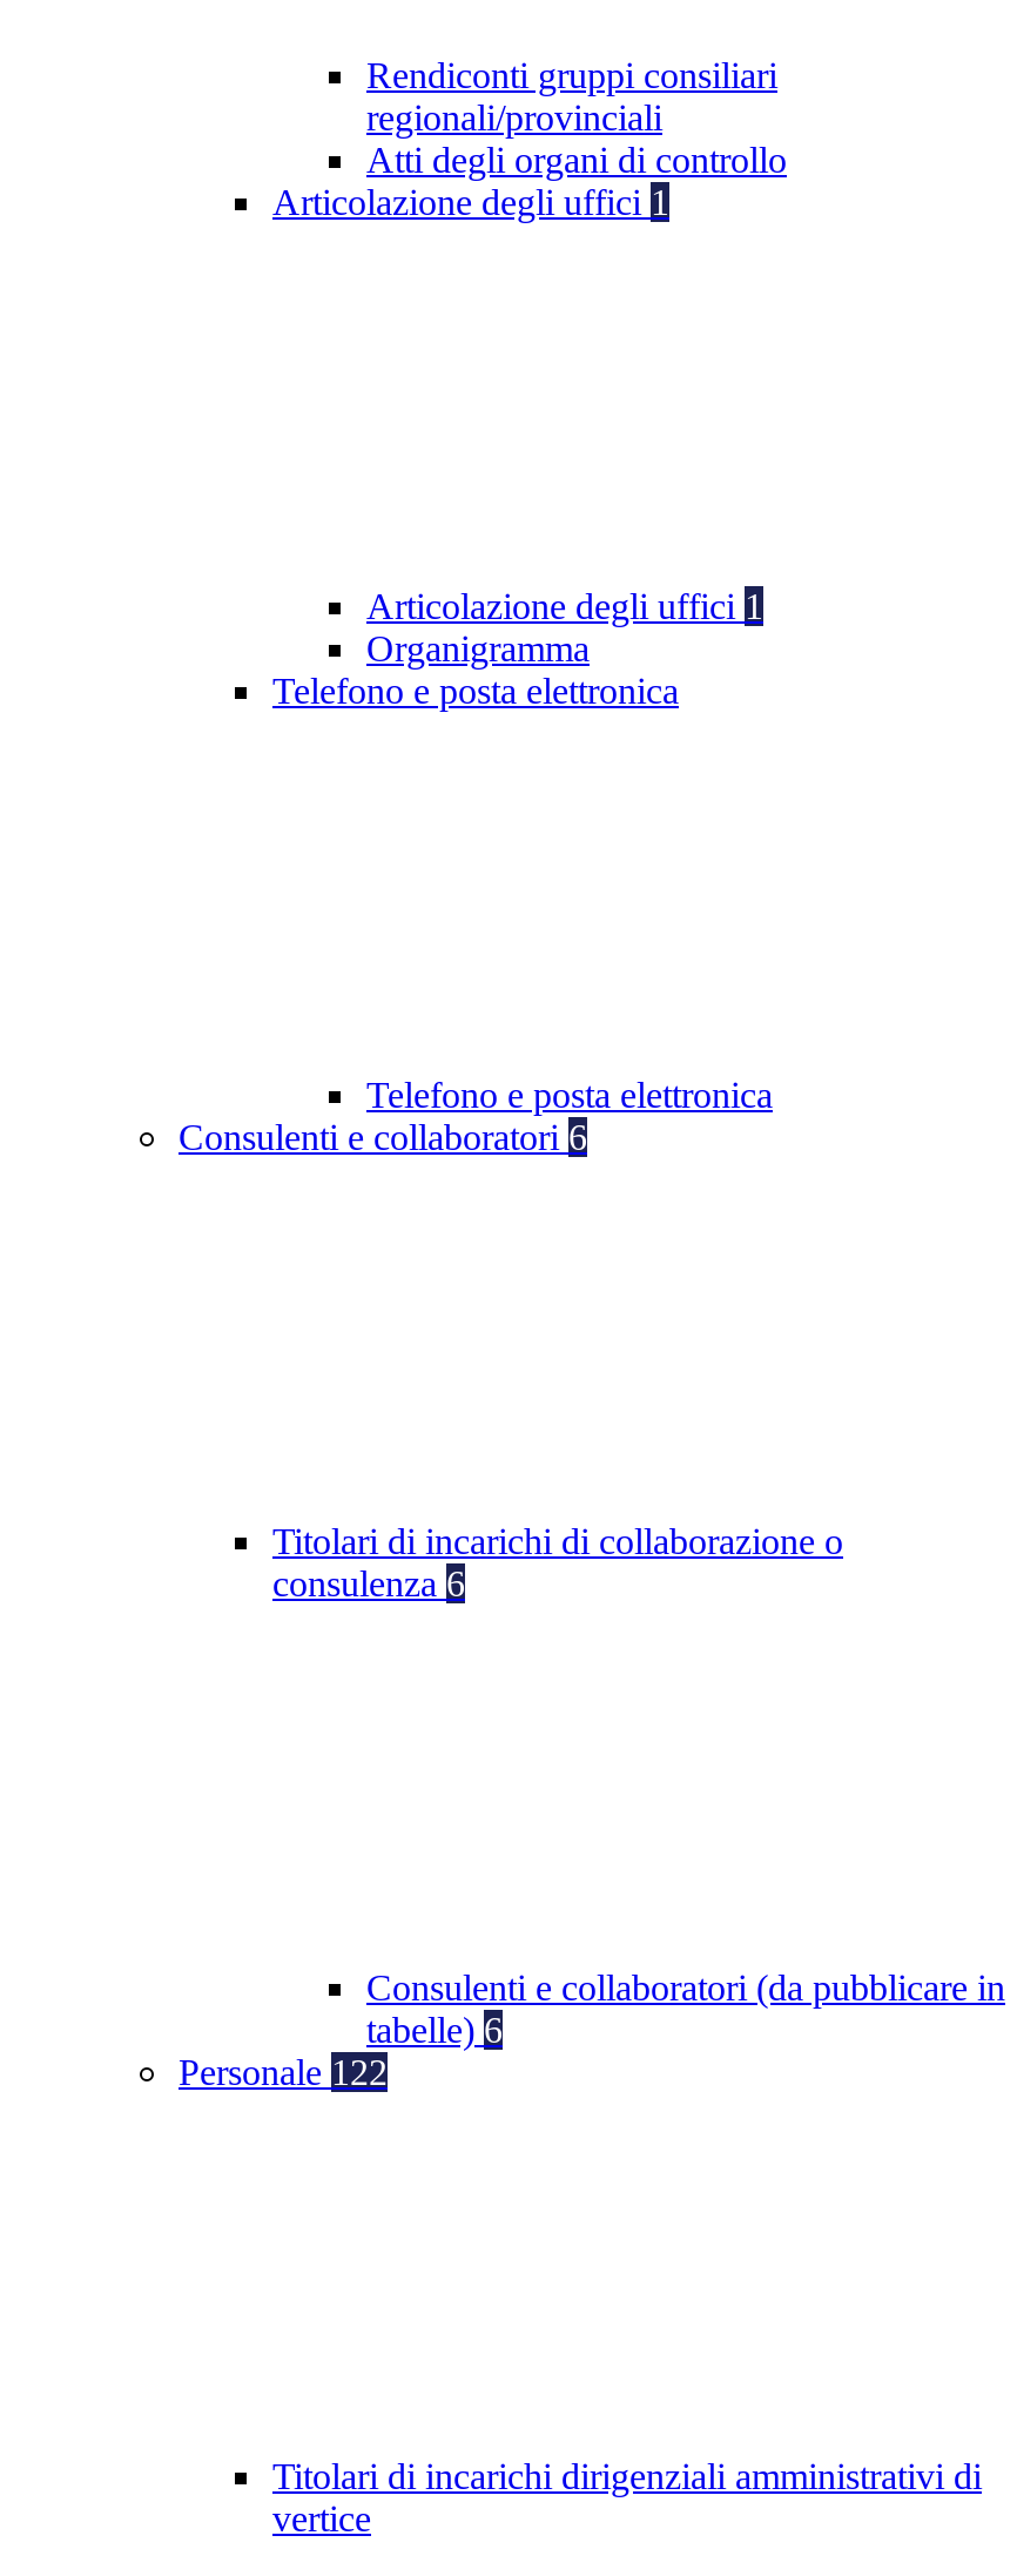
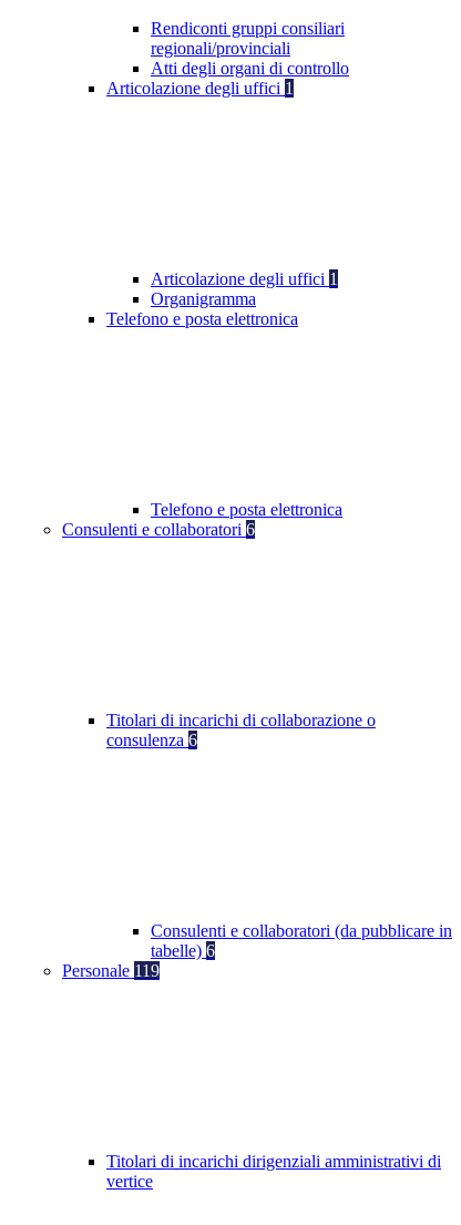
[179,2053,388,2093] Personale 122 -> [62,961,160,980] Personale 119

